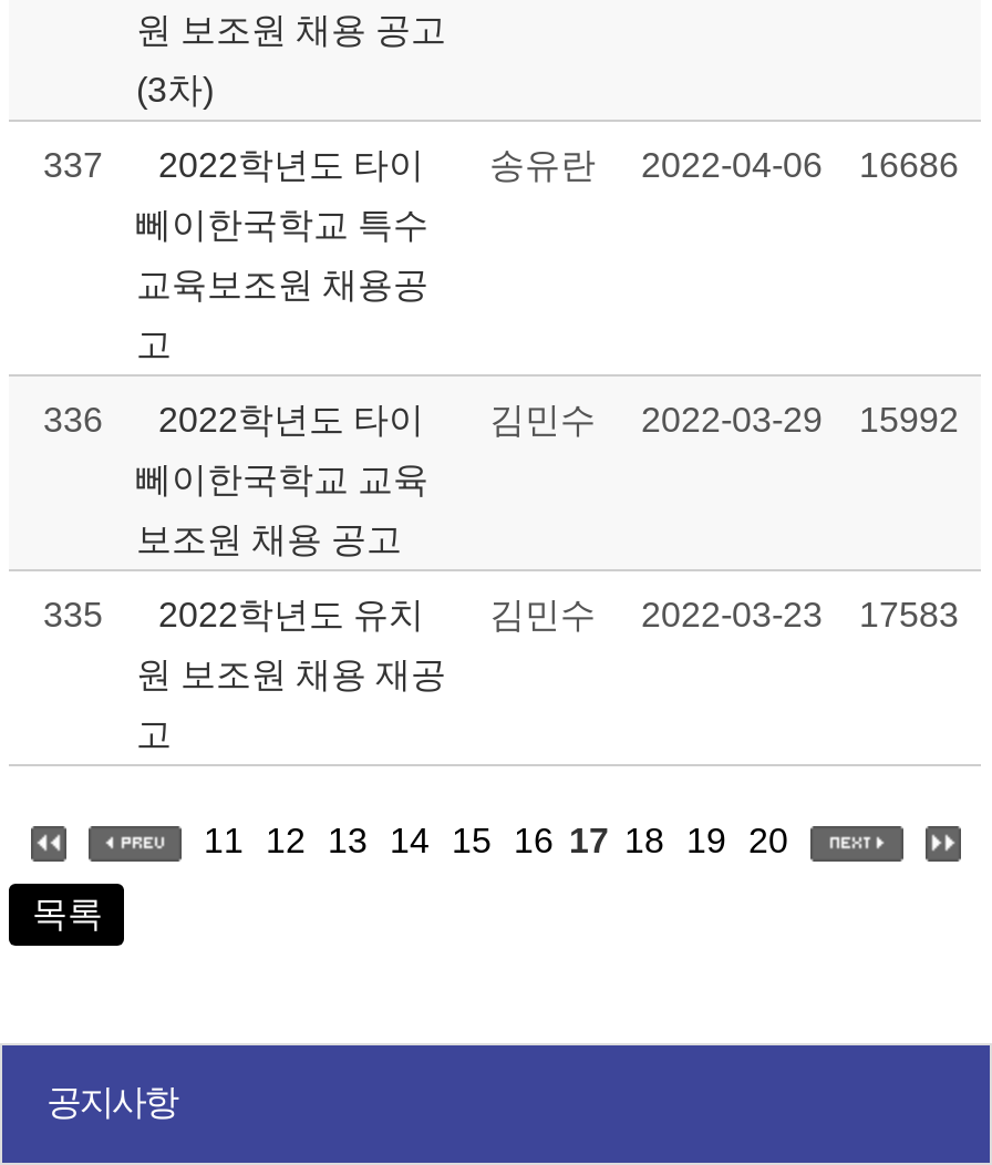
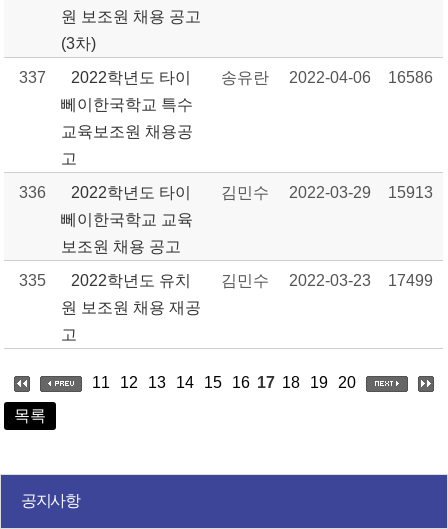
[43,146,959,184] 337 2022학년도 타이 송유란 2022-04-06 16686 -> [19,69,433,86] 337 2022학년도 타이 송유란 2022-04-06 16586
[43,401,959,439] 336 2022학년도 타이 김민수 2022-03-29 15992 -> [19,184,433,201] 336 2022학년도 타이 김민수 2022-03-29 15913
[43,596,959,633] 335 2022학년도 유치 김민수 2022-03-23 17583 -> [19,272,433,289] 335 2022학년도 유치 김민수 2022-03-23 17499

